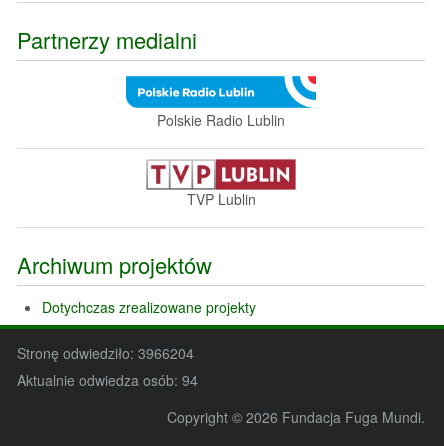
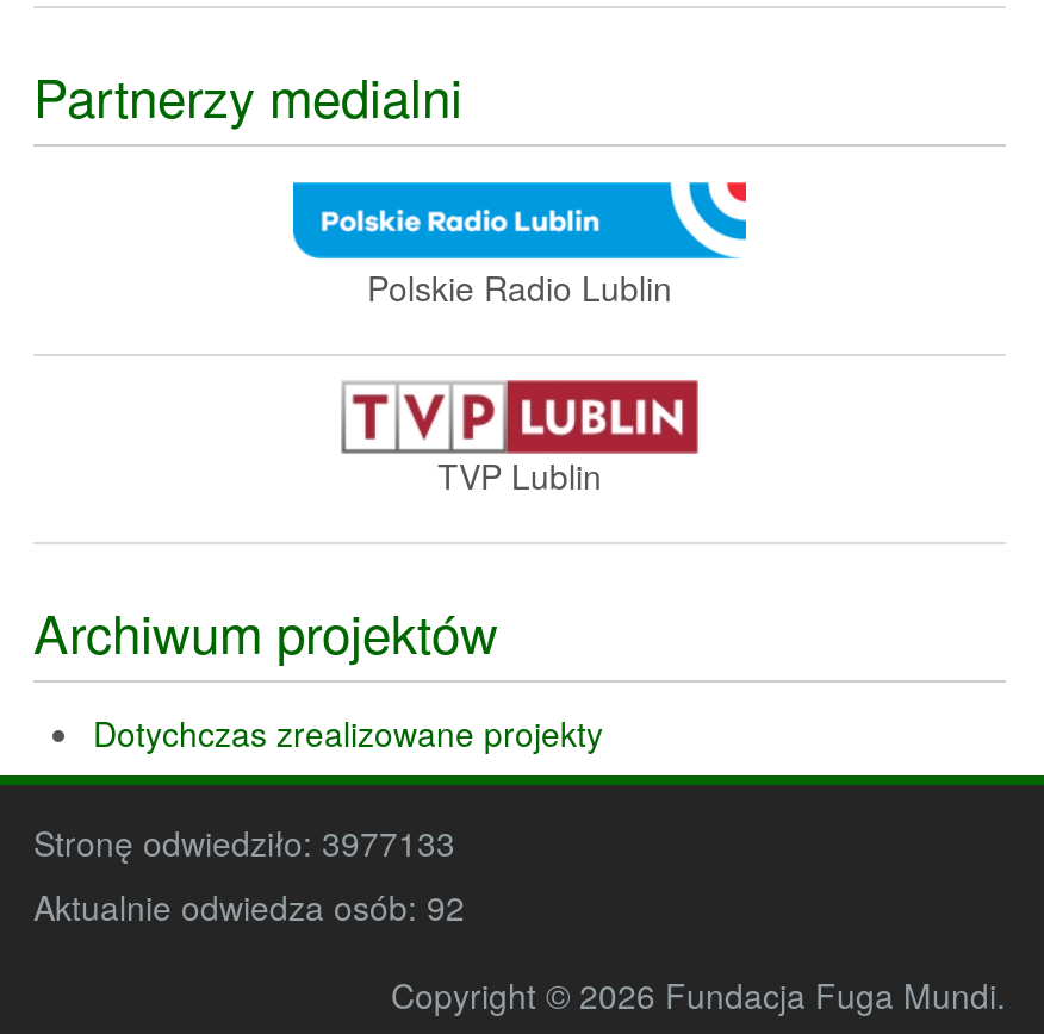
[17,343,194,363] Stronę odwiedziło: 3966204 -> [33,819,455,866] Stronę odwiedziło: 3977133
[17,370,198,390] Aktualnie odwiedza osób: 94 -> [33,883,465,931] Aktualnie odwiedza osób: 92

